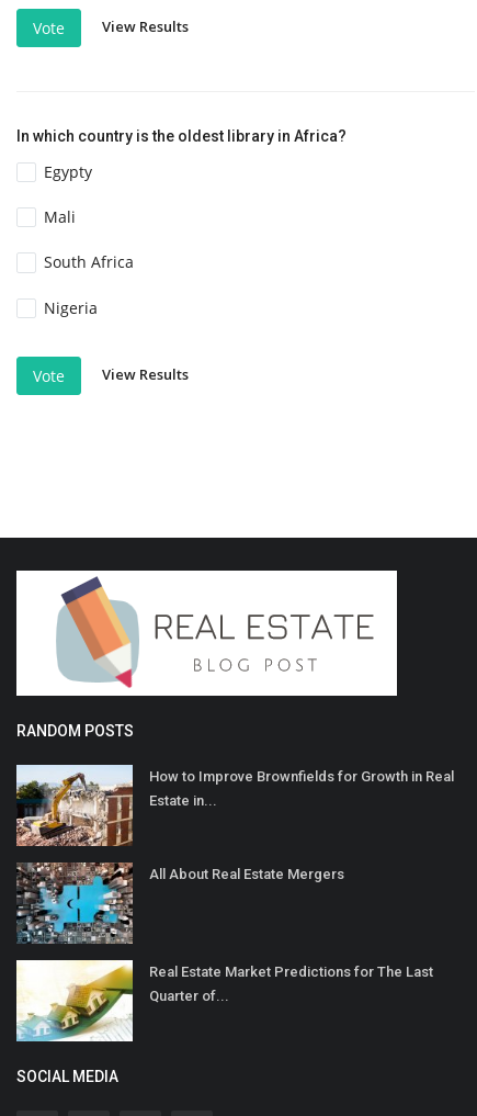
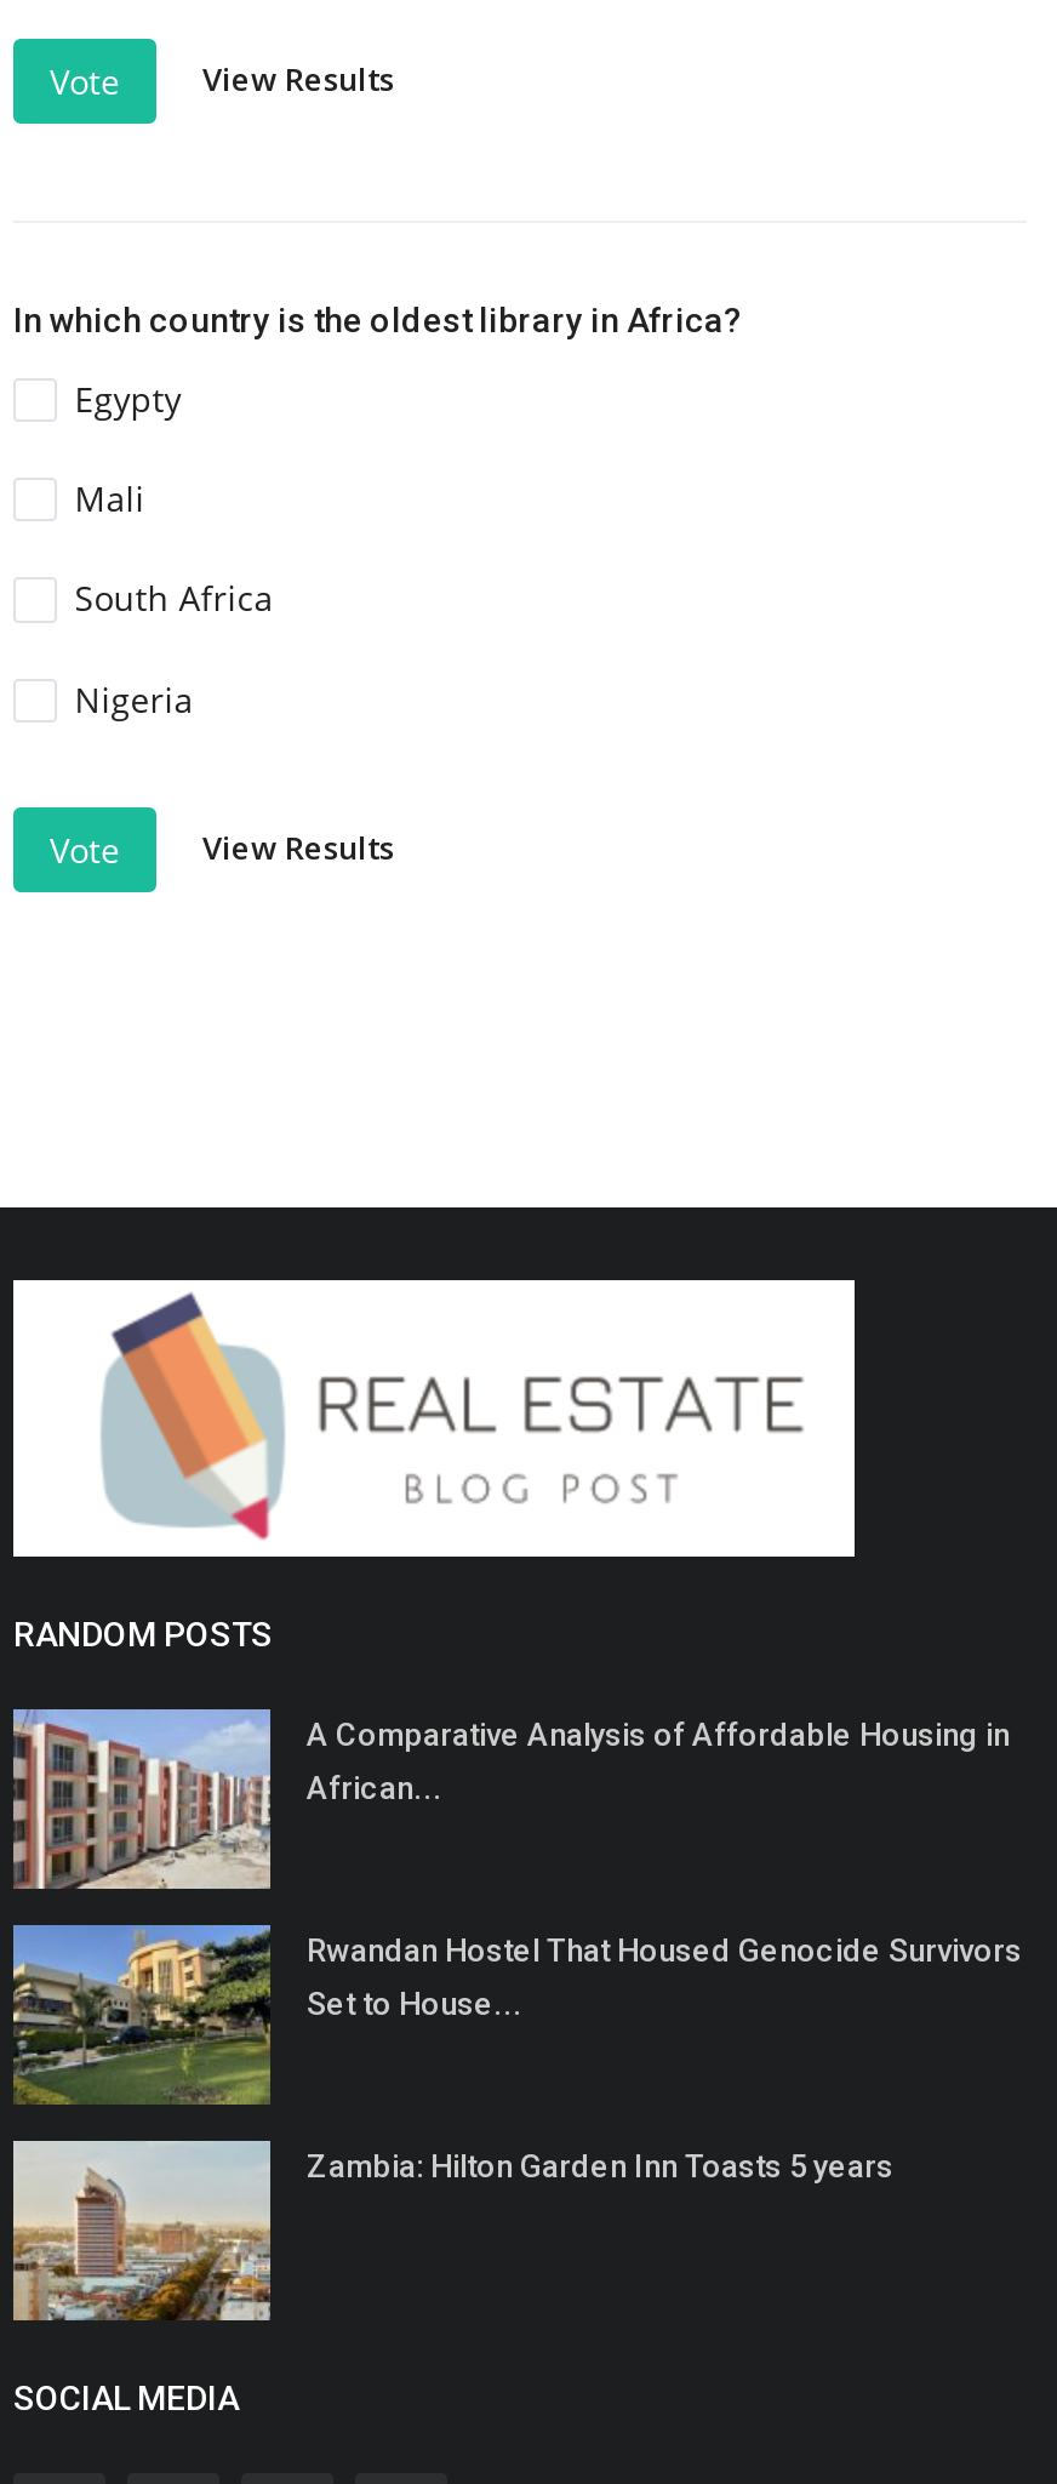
[15,765,454,847] [image] | How to Improve Brownfields for Growth in Real -> [11,1709,1010,1891] [image] | A Comparative Analysis of Affordable Housing in
[149,792,217,809] Estate in... -> [307,1769,442,1806] African...
[16,861,344,944] [image] | All About Real Estate Mergers -> [11,1923,1022,2105] [image] | Rwandan Hostel That Housed Genocide Survivors
[15,960,229,1042] [image] | Quarter of... -> [11,2141,893,2323] [image] | Zambia: Hilton Garden Inn Toasts 5 years
[149,963,433,980] Real Estate Market Predictions for The Last -> [307,1985,522,2022] Set to House...

